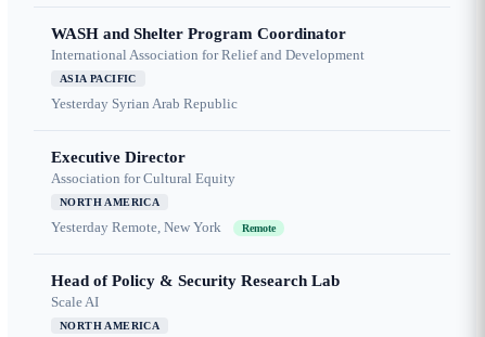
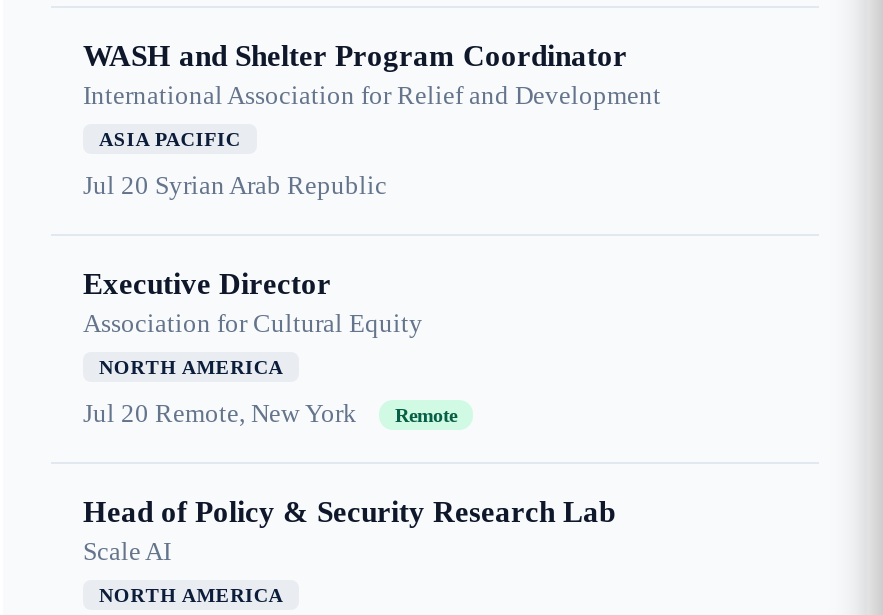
[51,95,238,112] Yesterday Syrian Arab Republic -> [83,170,387,200] Jul 20 Syrian Arab Republic
[51,219,221,235] Yesterday Remote, New York -> [83,398,357,428] Jul 20 Remote, New York

